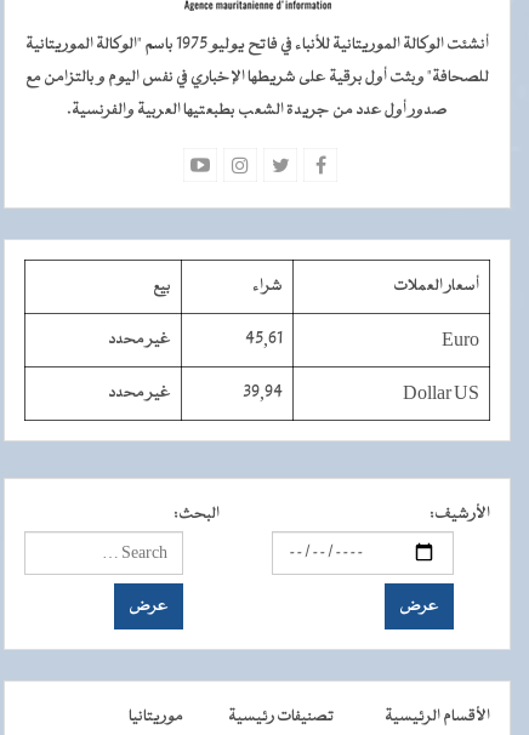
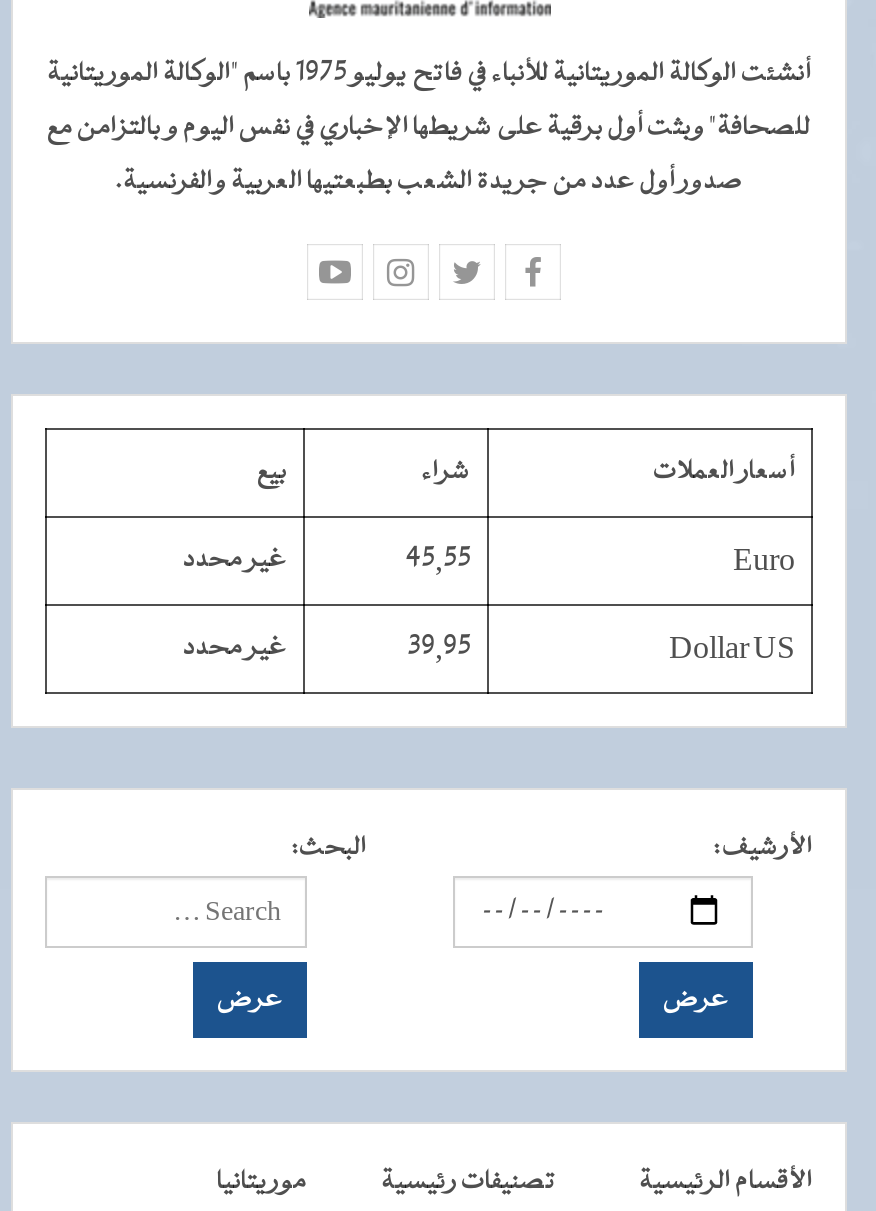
[245,330,283,349] 45,61 -> [405,544,471,576] 45,55
[243,383,283,403] 39,94 -> [407,632,471,664] 39,95

